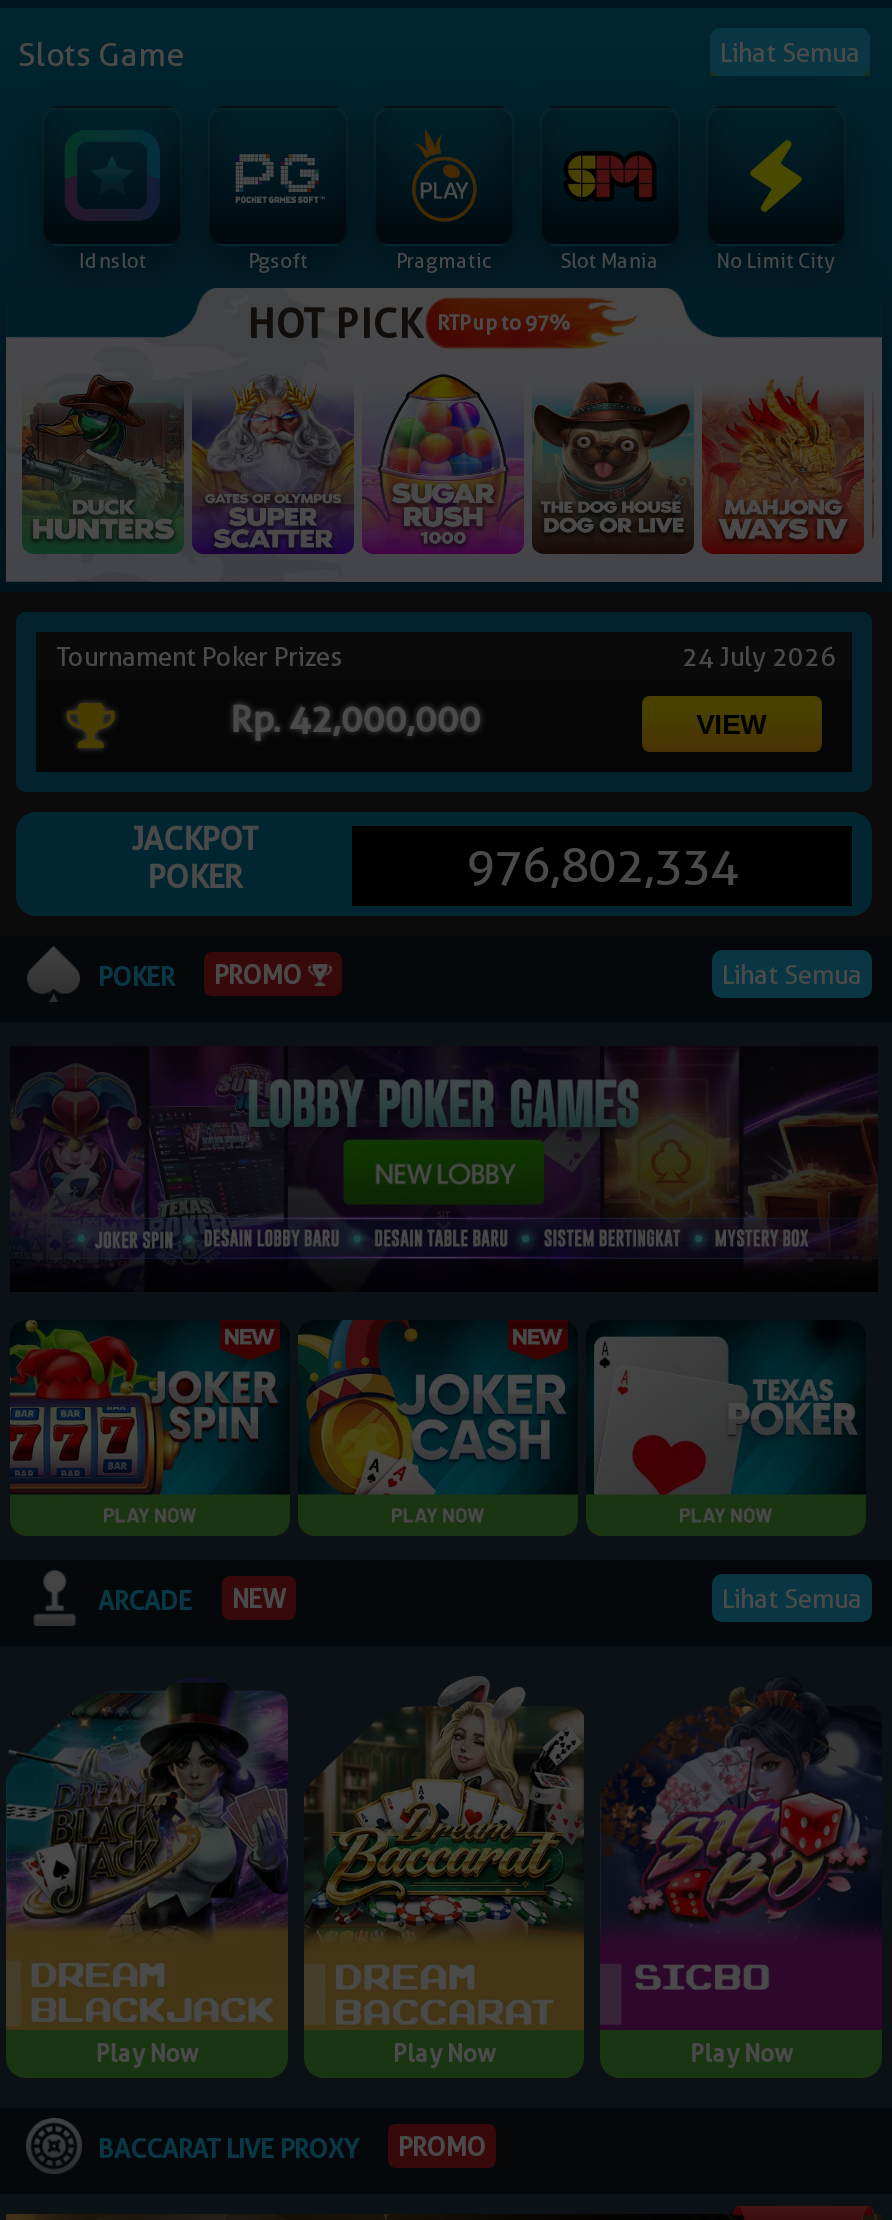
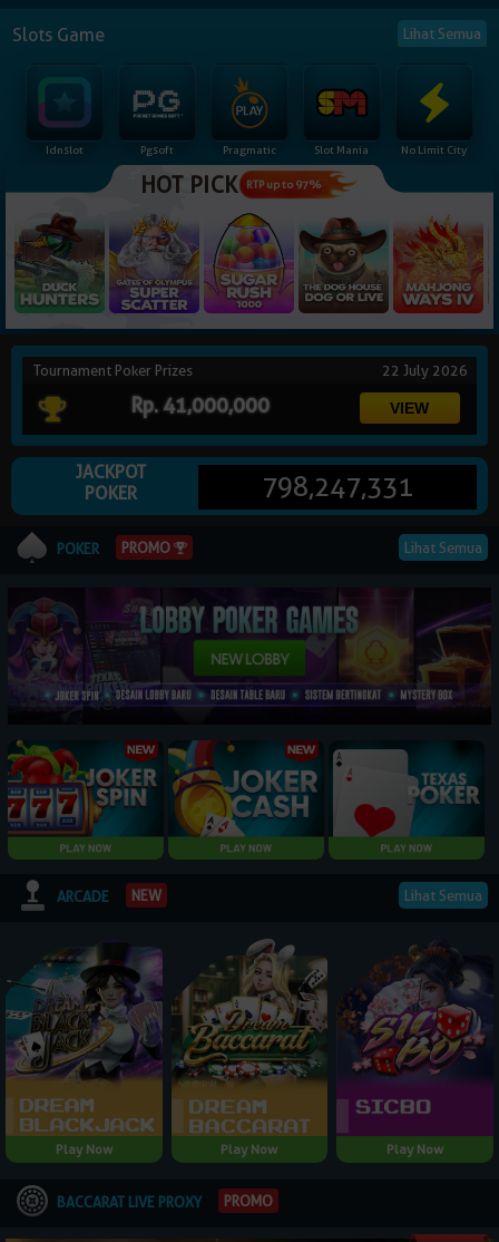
[682,641,842,673] 24 July 2026 -> [382,362,471,380] 22 July 2026
[230,699,480,741] Rp. 42,000,000 -> [131,394,270,417] Rp. 41,000,000
[466,837,738,895] 976,802,334 -> [262,471,413,503] 798,247,331

